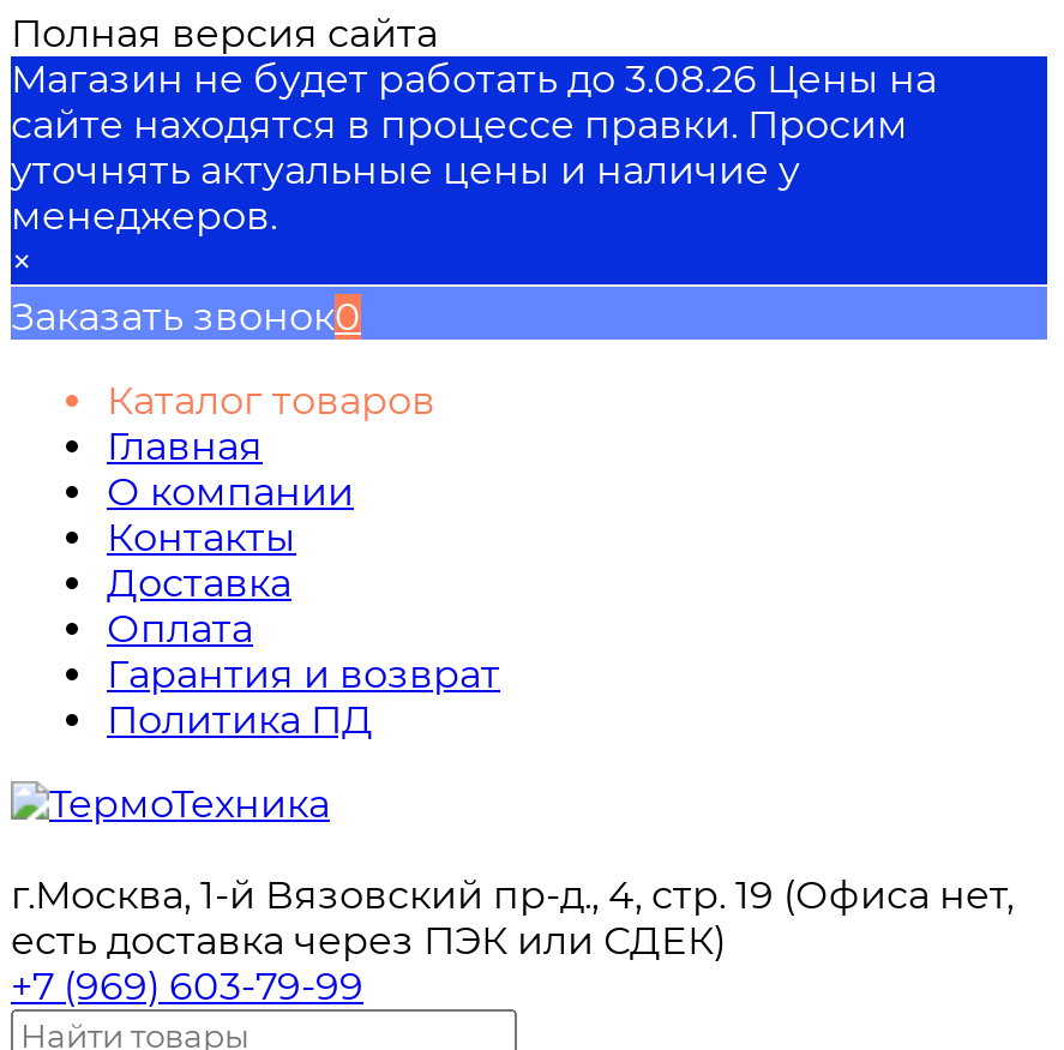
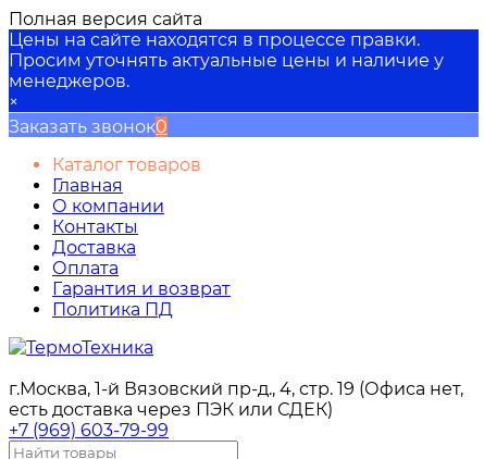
[11,56,937,193] Магазин не будет работать до 3.08.26 Цены на | сайте находятся в процессе правки. Просим | уточнять актуальные цены и наличие у -> [9,29,444,71] Цены на сайте находятся в процессе правки. | Просим уточнять актуальные цены и наличие у

